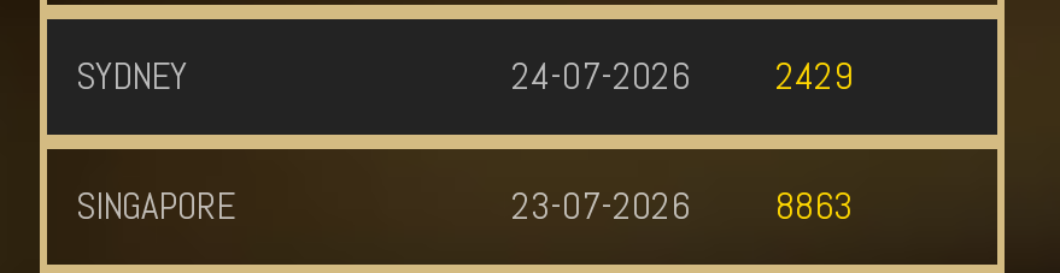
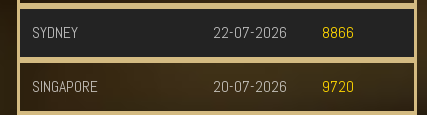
[511,52,690,101] 24-07-2026 -> [212,23,286,43] 22-07-2026
[775,54,853,102] 2429 -> [322,23,354,43] 8866
[511,182,690,230] 23-07-2026 -> [212,77,286,97] 20-07-2026
[775,184,853,232] 8863 -> [322,77,354,97] 9720

